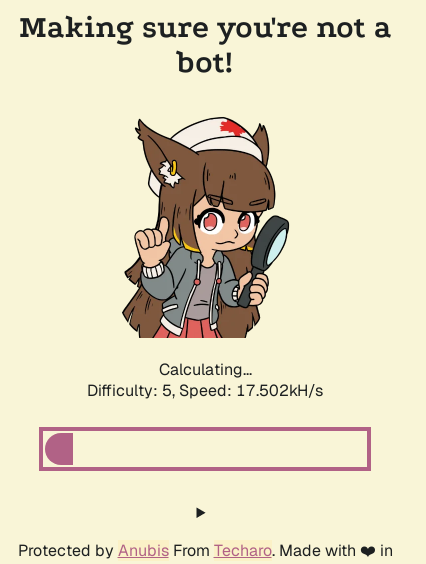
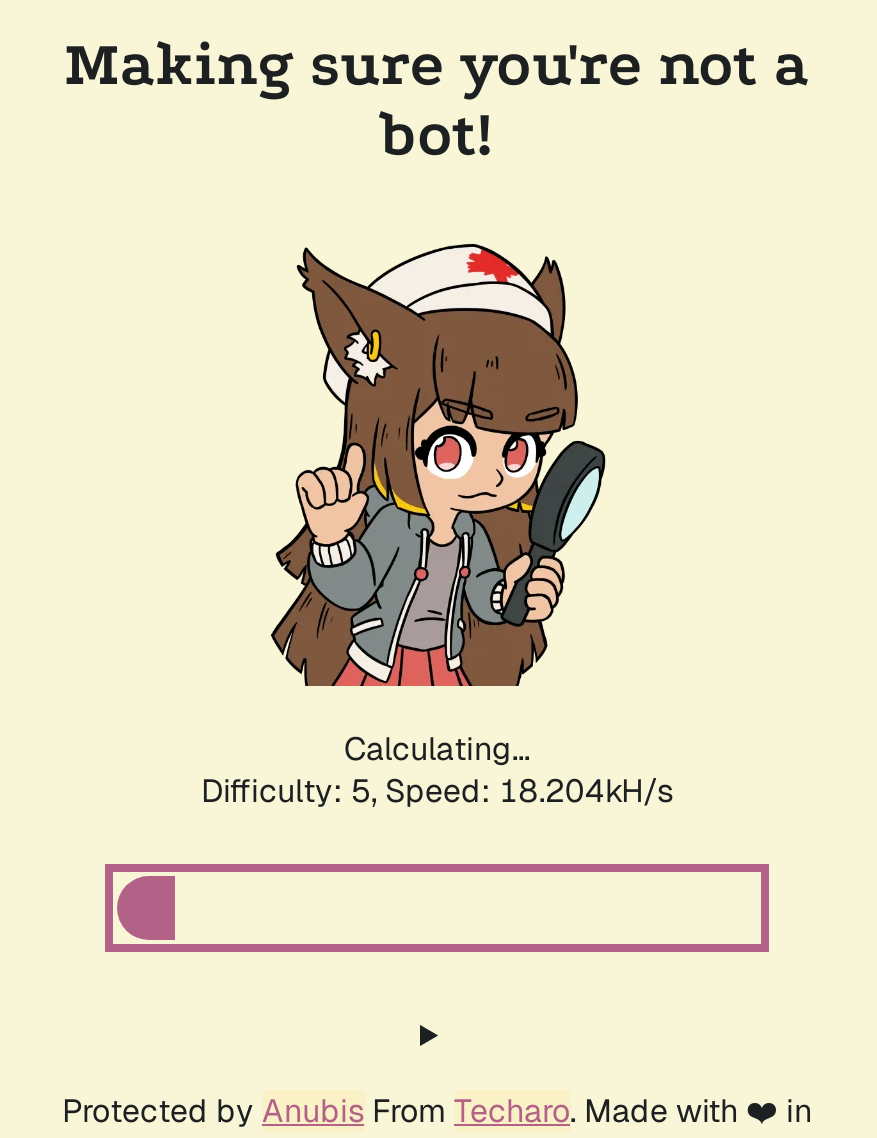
[87,380,323,401] Difficulty: 5, Speed: 17.502kH/s -> [201,770,673,812] Difficulty: 5, Speed: 18.204kH/s

